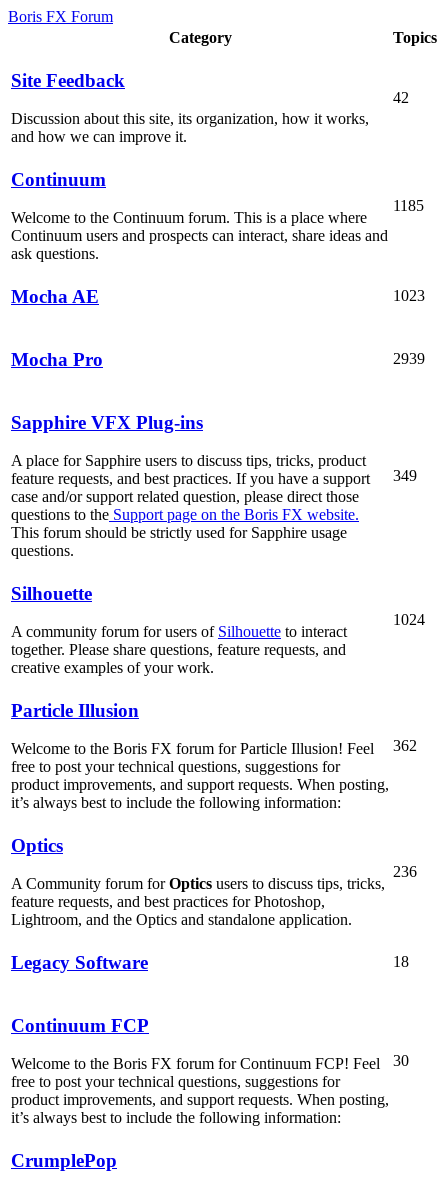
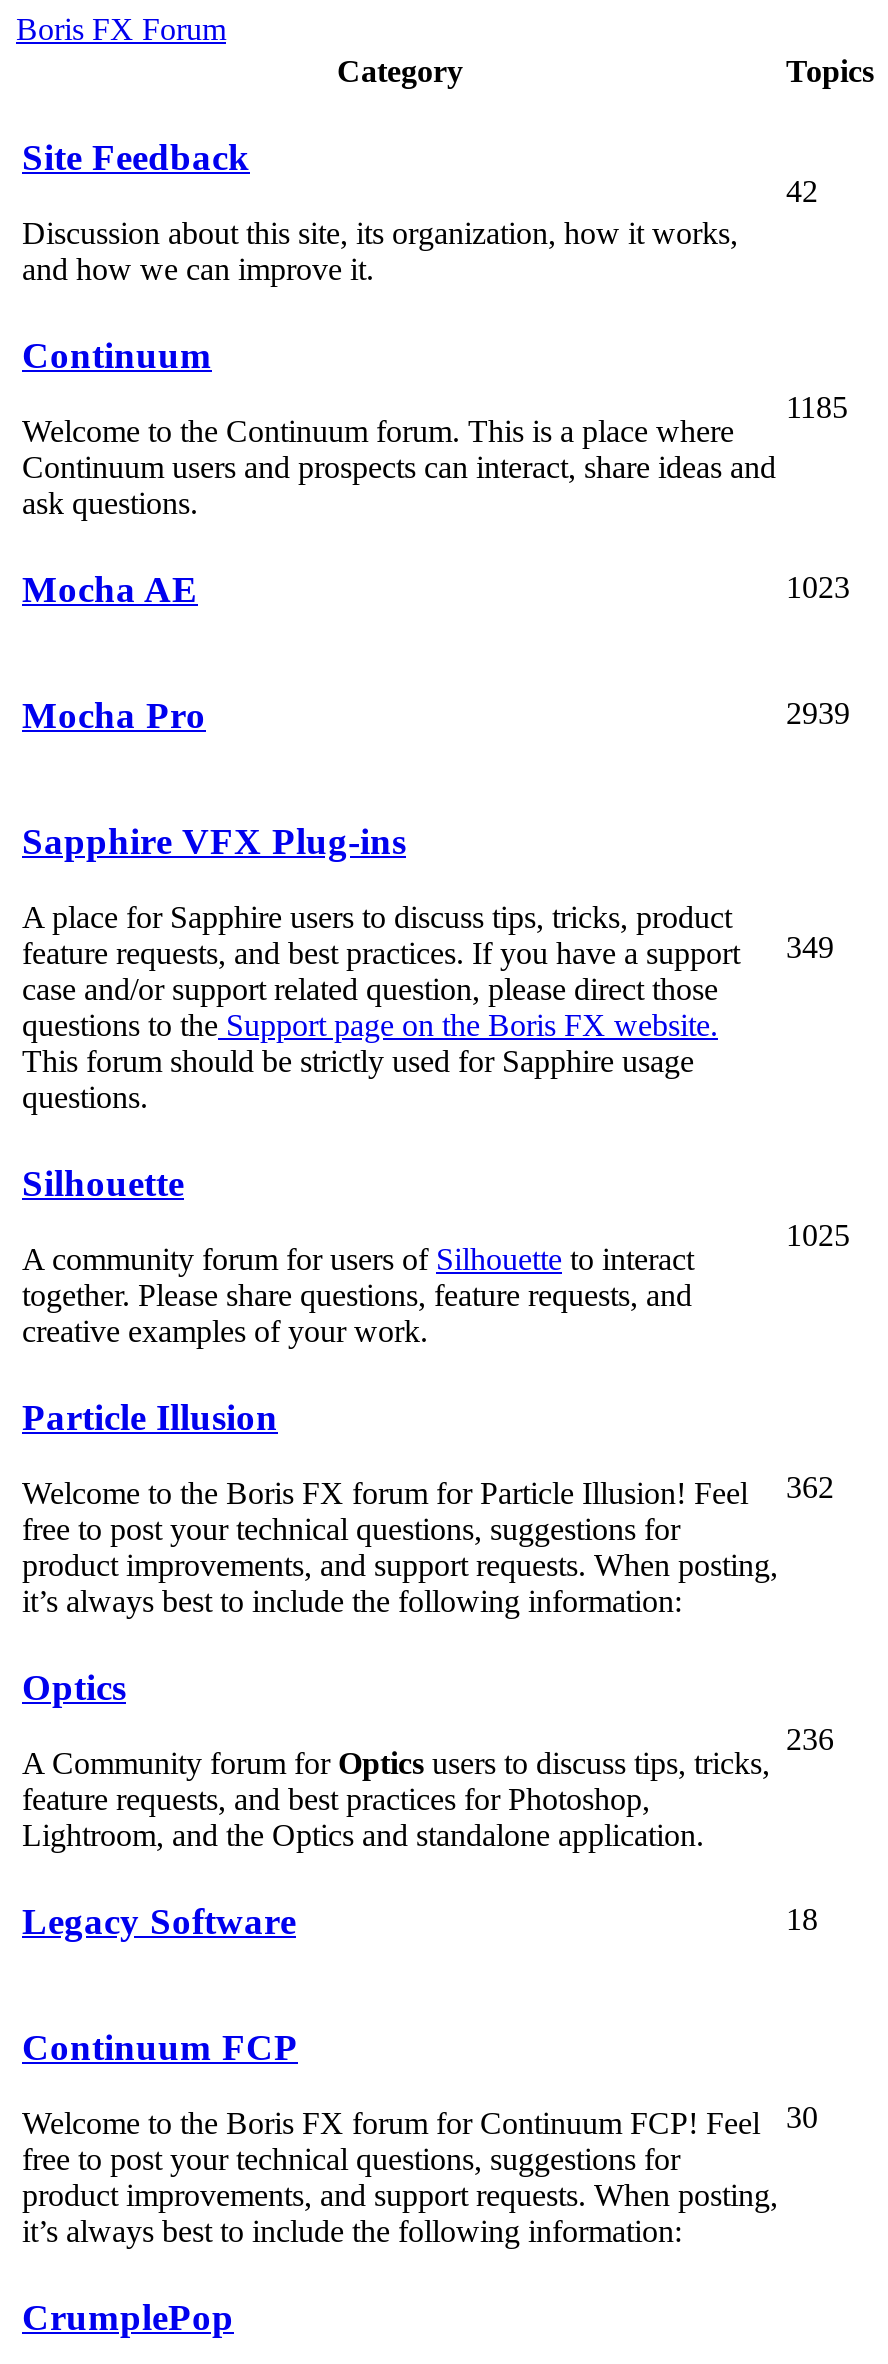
[393,611,425,628] 1024 -> [786,1218,850,1252] 1025

